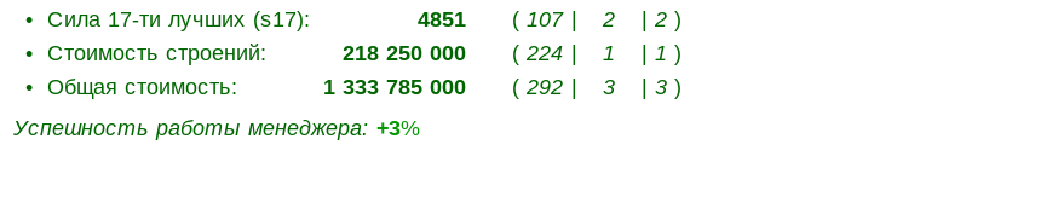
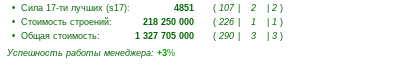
[343,41,682,65] 218 250 000 (224 1 1 ) -> [143,17,283,27] 218 250 000 (226 1 1 )
[323,75,466,99] 1 333 785 000 -> [135,31,194,41] 1 327 705 000
[512,75,563,99] (292 -> [213,31,234,41] (290

